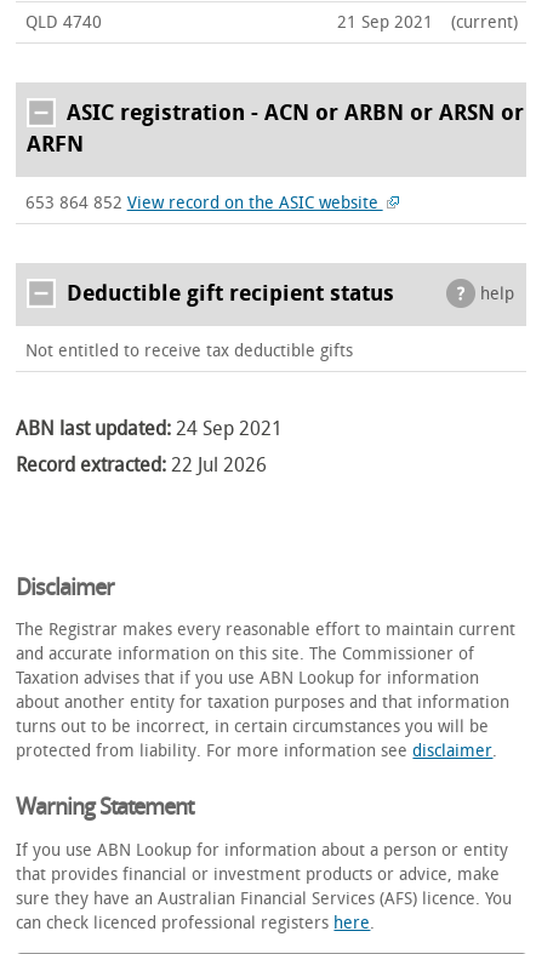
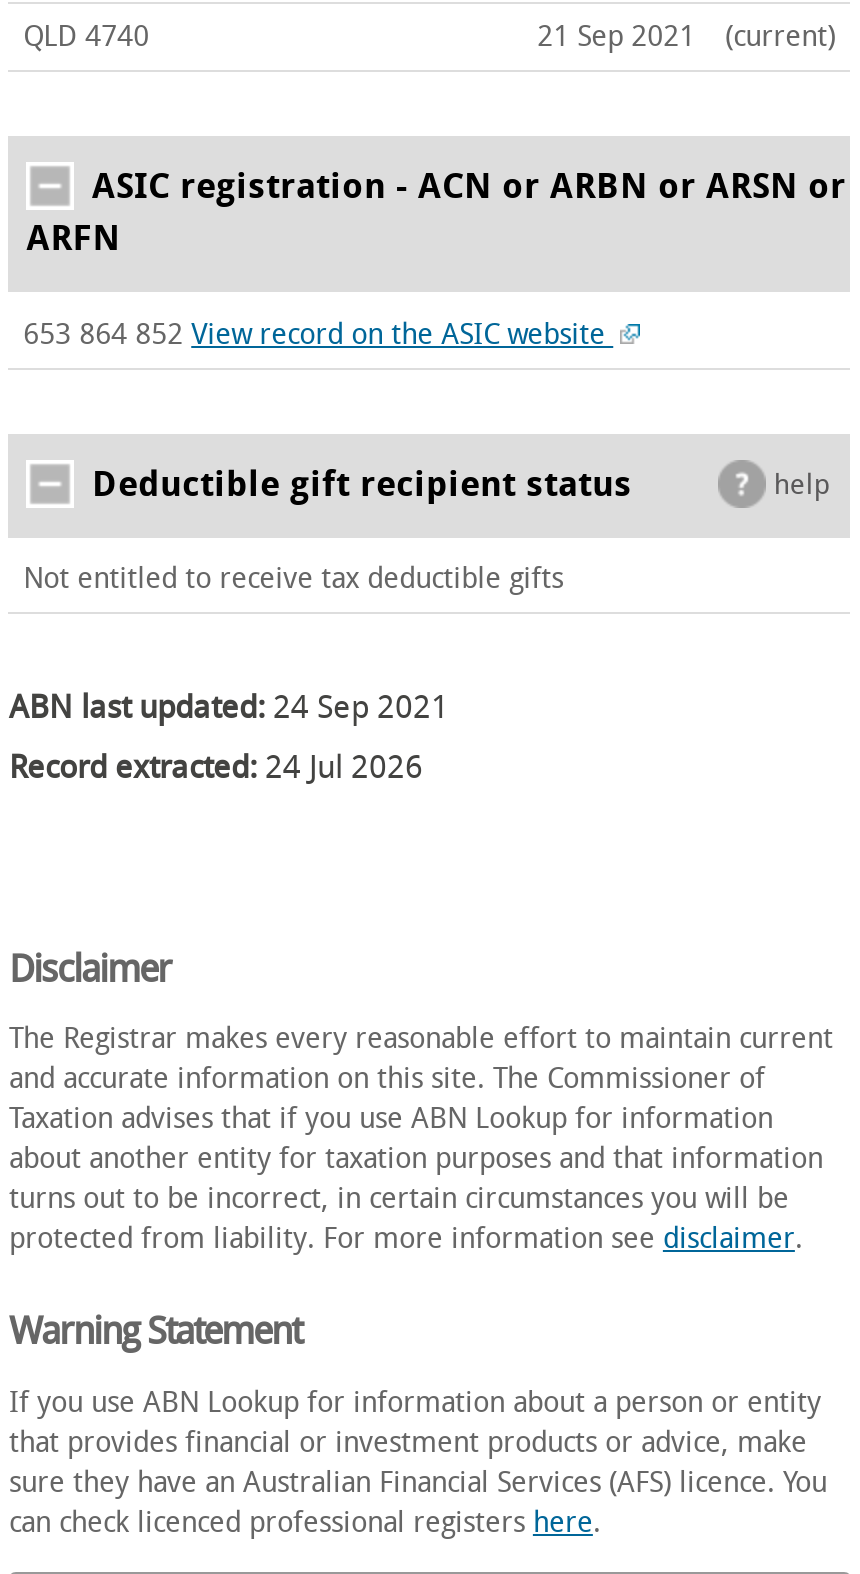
[16,454,267,477] Record extracted: 22 Jul 2026 -> [9,749,423,787] Record extracted: 24 Jul 2026

